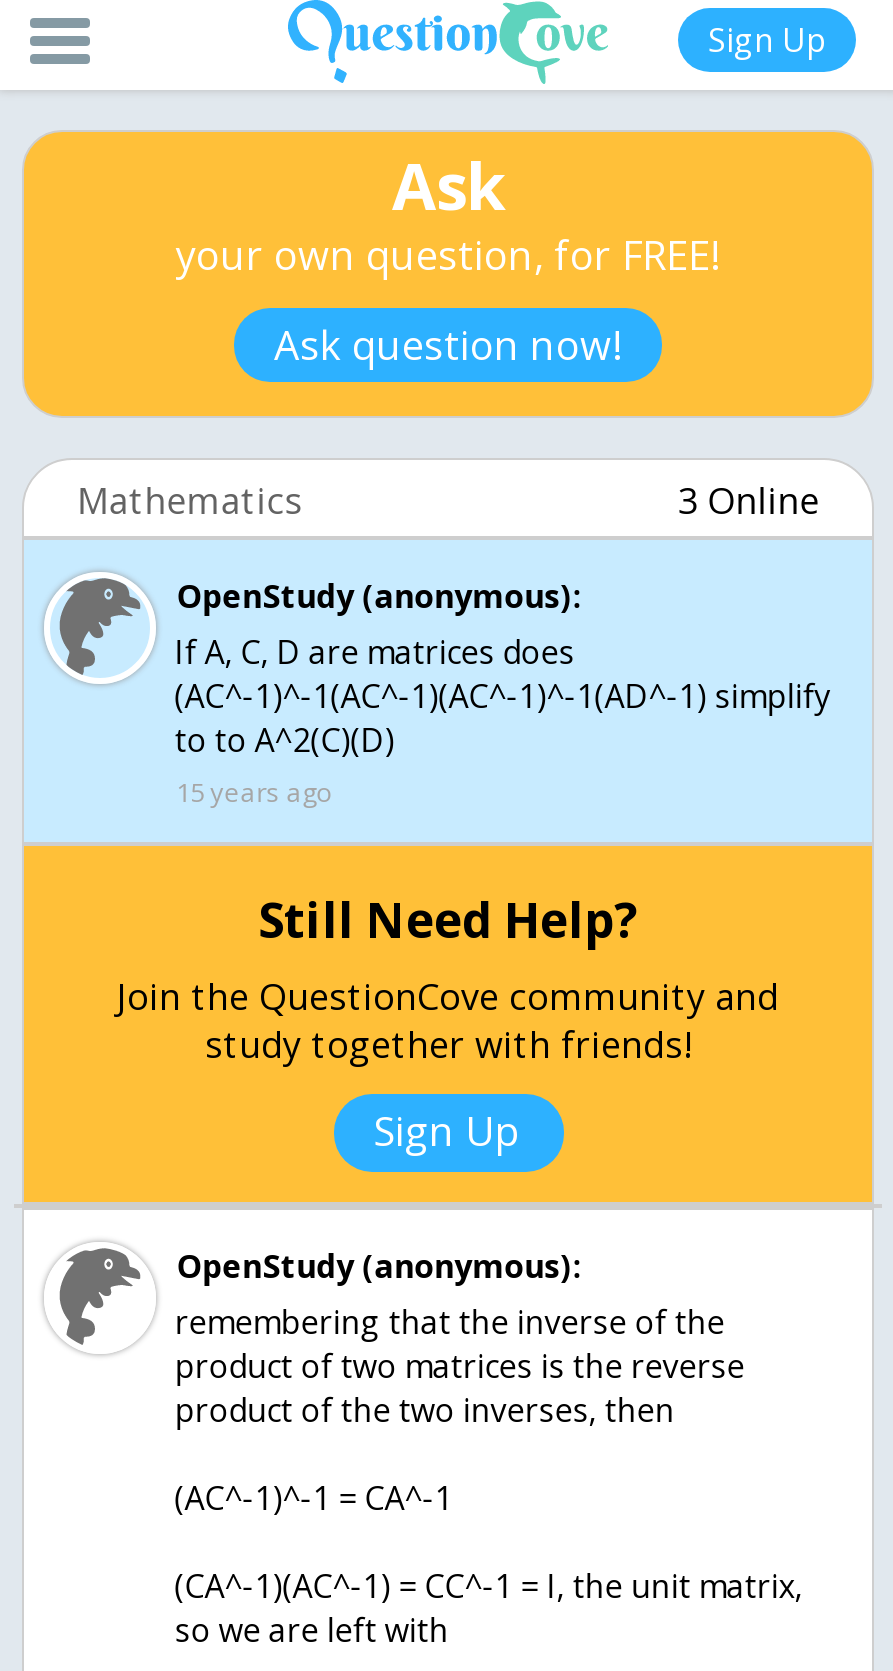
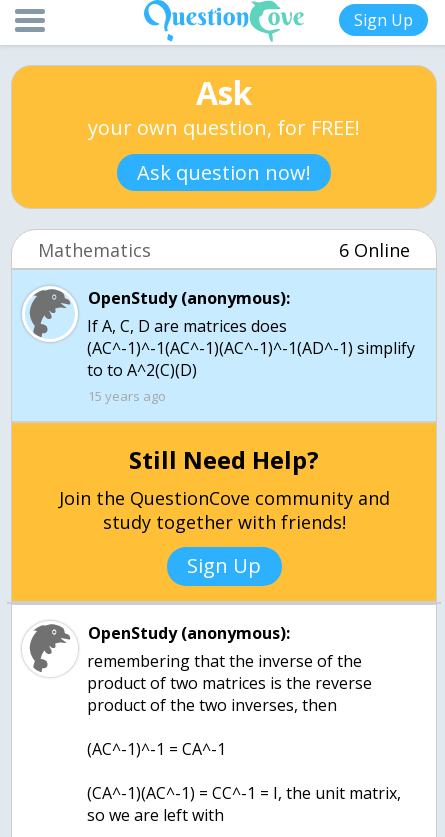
[678,476,820,524] 3 Online -> [339,238,410,262] 6 Online

